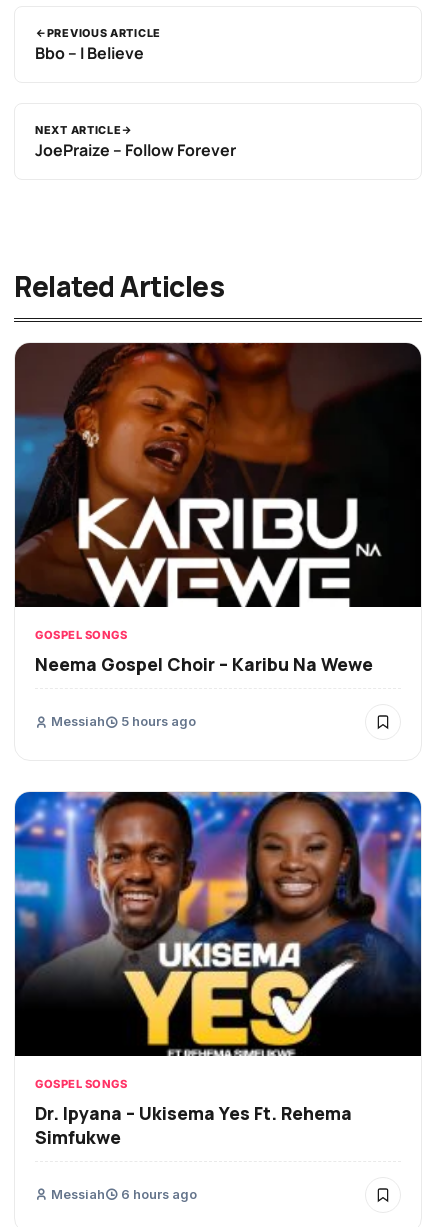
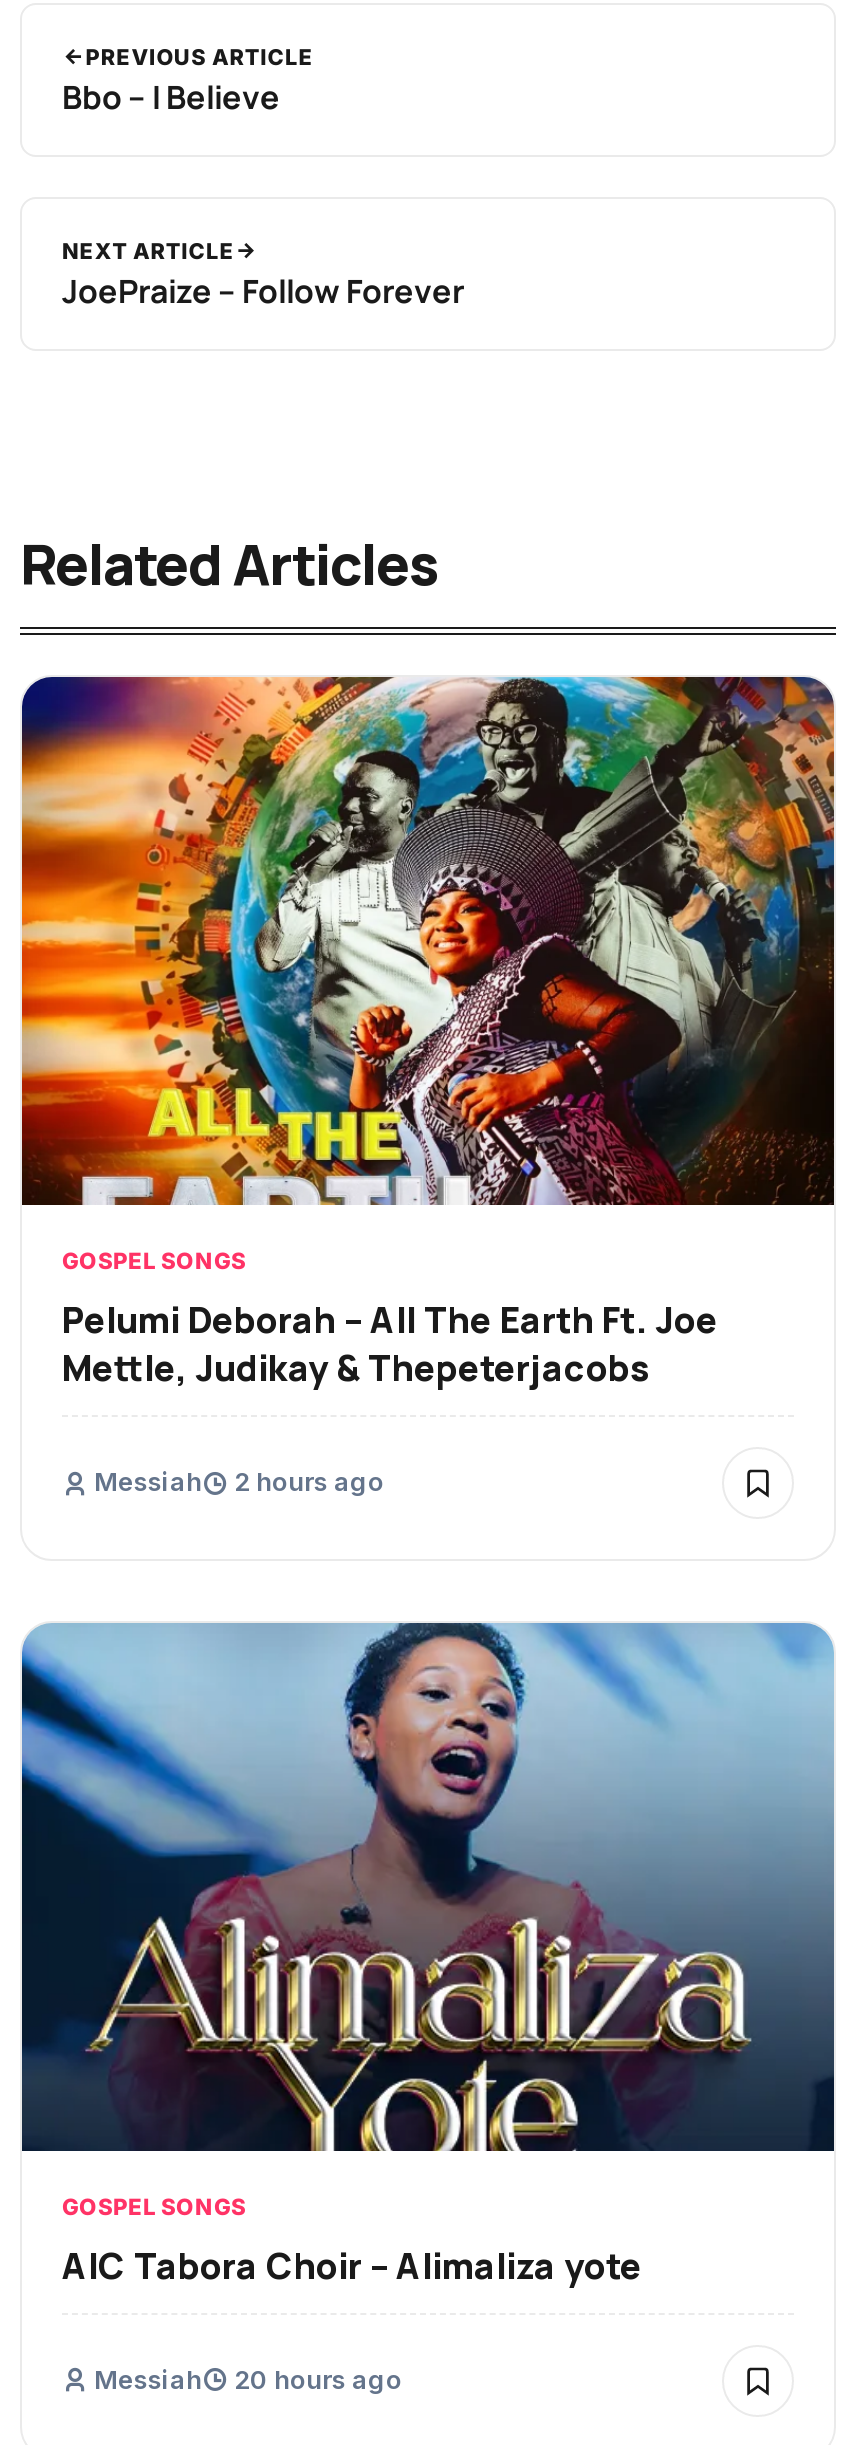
[14,342,422,608] [image] -> [20,675,836,1207] [image]
[35,652,373,676] Neema Gospel Choir – Karibu Na Wewe -> [62,1295,718,1391] Pelumi Deborah – All The Earth Ft. Joe | Mettle, Judikay & Thepeterjacobs
moved [35,714,127,1091] -> [62,1467,246,2221]: Messiah | GOSPEL SONGS
[51,714,196,729] Messiah 5 hours ago -> [94,1467,384,1497] Messiah 2 hours ago
[14,791,421,1057] [image] -> [20,1621,834,2153] [image]
[35,1101,352,1149] Dr. Ipyana – Ukisema Yes Ft. Rehema | Simfukwe -> [62,2241,642,2289] AIC Tabora Choir – Alimaliza yote
[51,1187,197,1202] Messiah 6 hours ago -> [94,2365,402,2395] Messiah 20 hours ago

